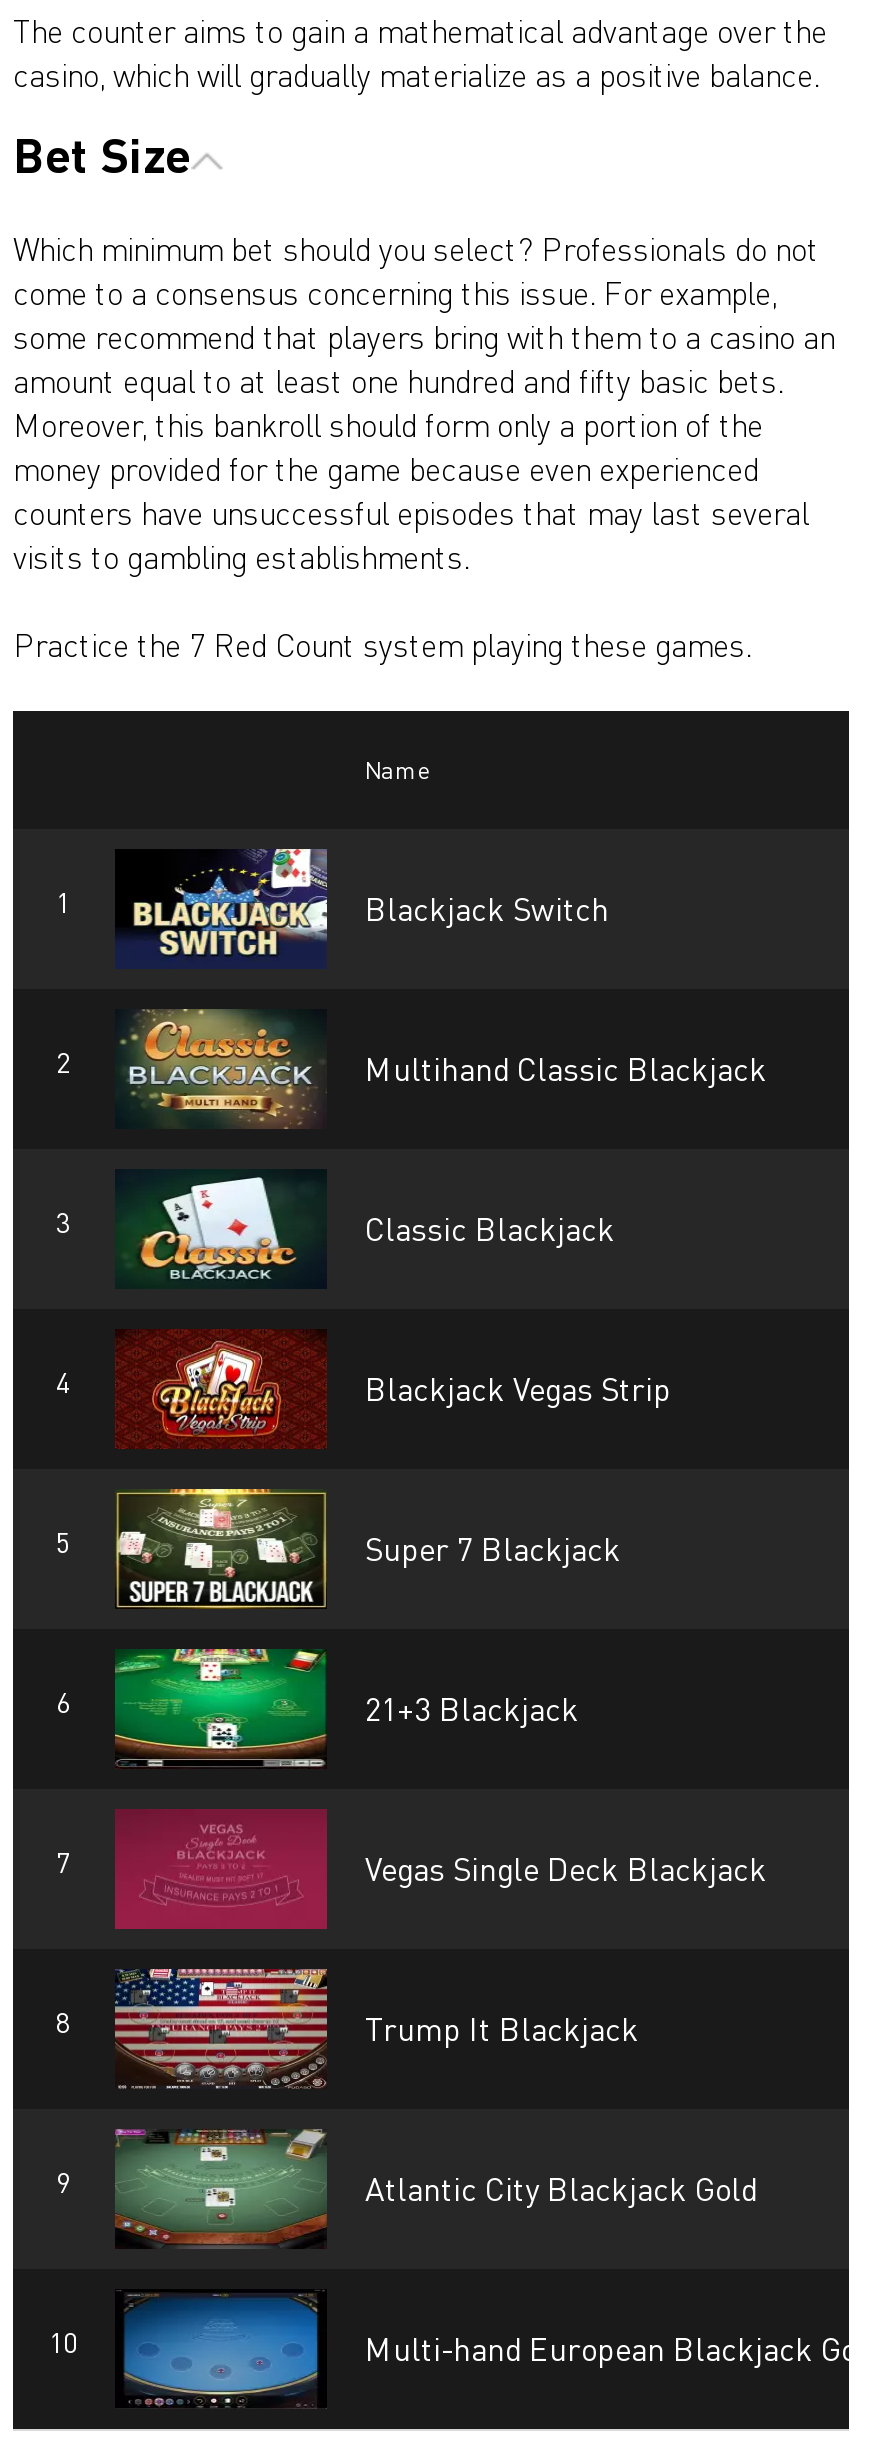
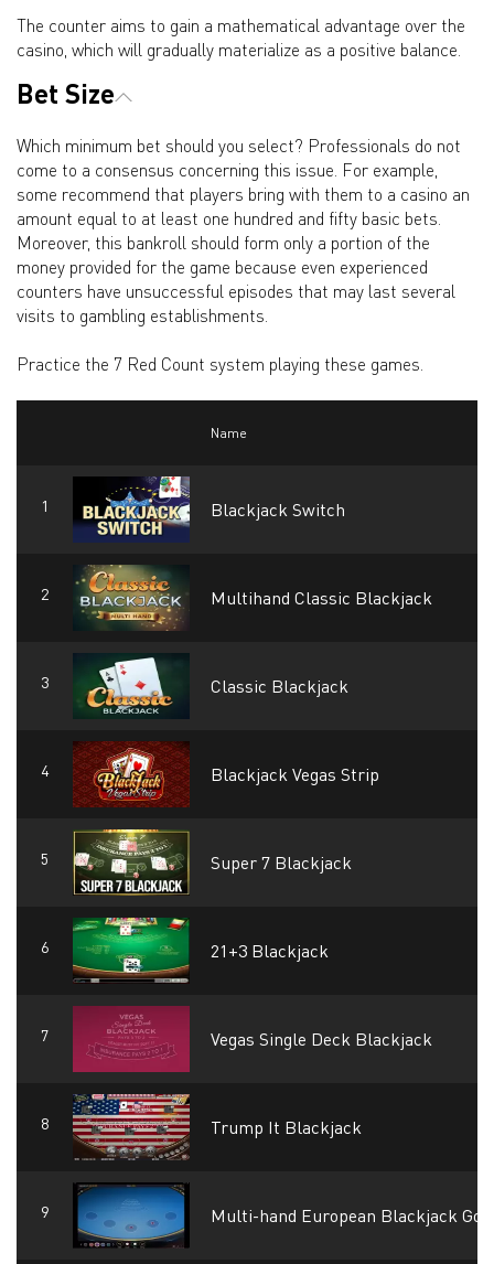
[113,2127,757,2247] [image] | Atlantic City Blackjack Gold -> none

